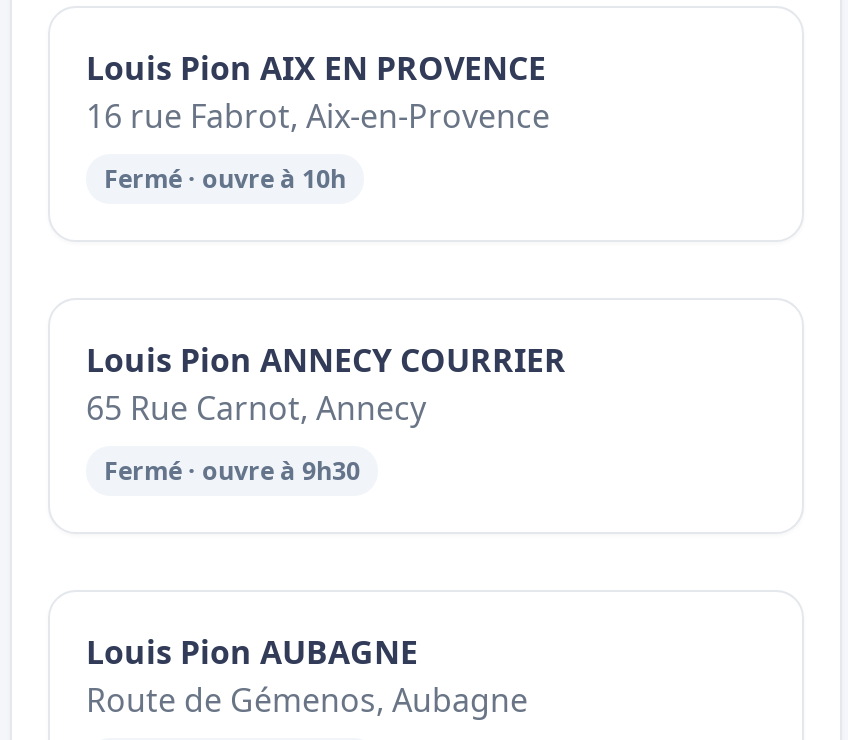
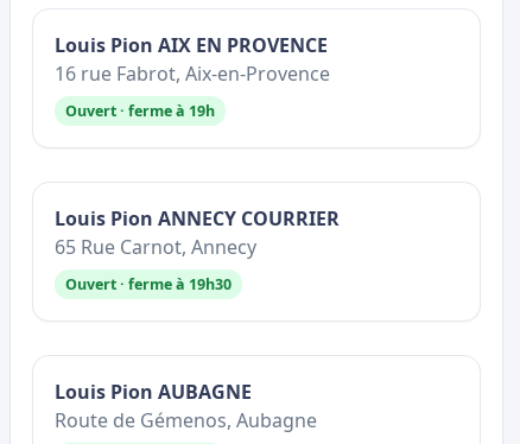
[104,162,346,196] Fermé · ouvre à 10h -> [65,101,215,121] Ouvert · ferme à 19h
[104,454,360,488] Fermé · ouvre à 9h30 -> [65,274,232,294] Ouvert · ferme à 19h30

